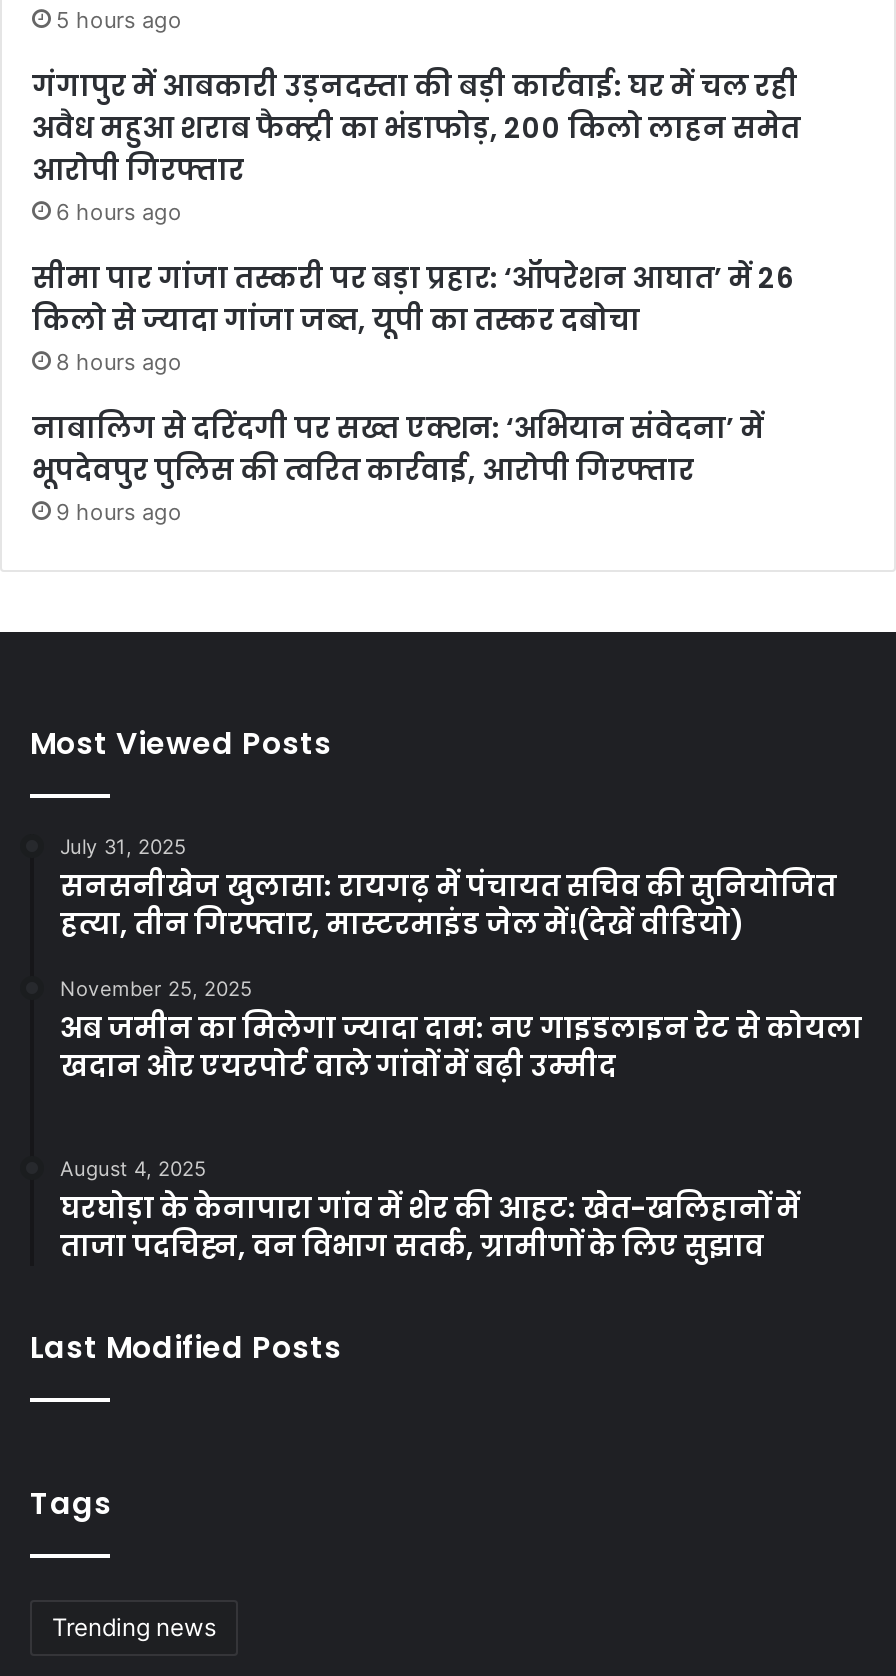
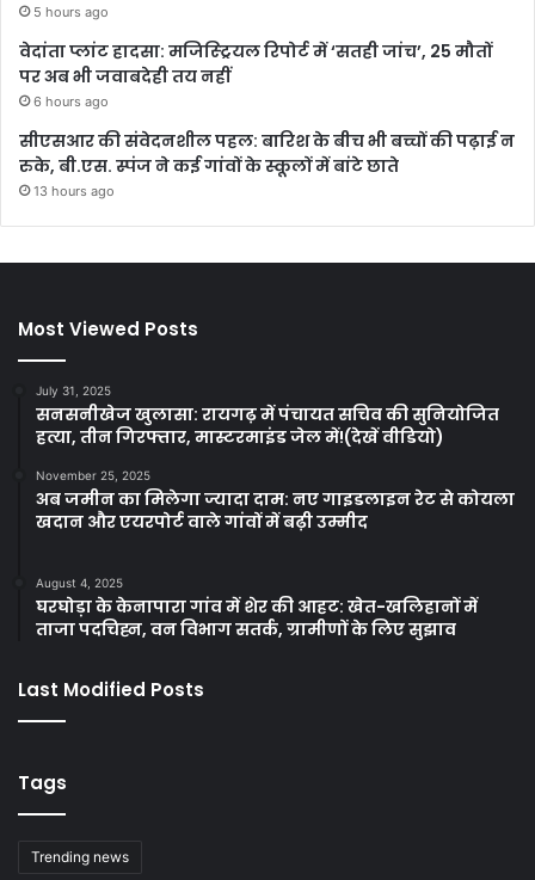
[32,67,800,191] गंगापुर में आबकारी उड़नदस्ता की बड़ी कार्रवाई: घर में चल रही | अवैध महुआ शराब फैक्ट्री का भंडाफोड़, 200 किलो लाहन समेत | आरोपी गिरफ्तार -> [19,40,492,89] वेदांता प्लांट हादसा: मजिस्ट्रियल रिपोर्ट में ‘सतही जांच’, 25 मौतों | पर अब भी जवाबदेही तय नहीं
[32,259,794,527] सीमा पार गांजा तस्करी पर बड़ा प्रहार: ‘ऑपरेशन आघात’ में 26 | किलो से ज्यादा गांजा जब्त, यूपी का तस्कर दबोचा | 8 hours ago | नाबालिग से दरिंदगी पर सख्त एक्शन: ‘अभियान संवेदना’ में | भूपदेवपुर पुलिस की त्वरित कार्रवाई, आरोपी गिरफ्तार | 9 hours ago -> [19,129,515,200] सीएसआर की संवेदनशील पहल: बारिश के बीच भी बच्चों की पढ़ाई न | रुके, बी.एस. स्पंज ने कई गांवों के स्कूलों में बांटे छाते | 13 hours ago

